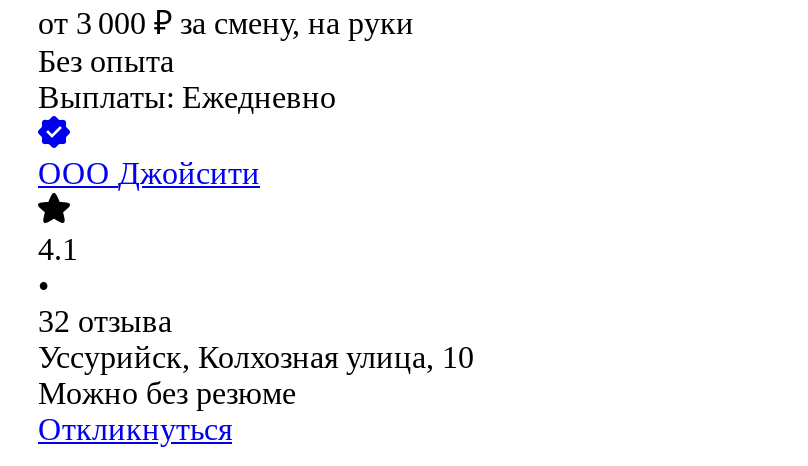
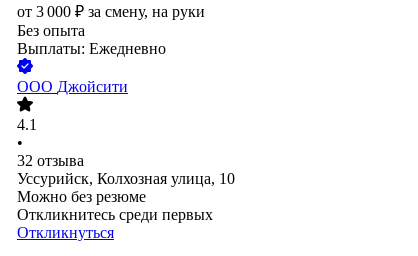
none -> [17,206,213,223] Откликнитесь среди первых

